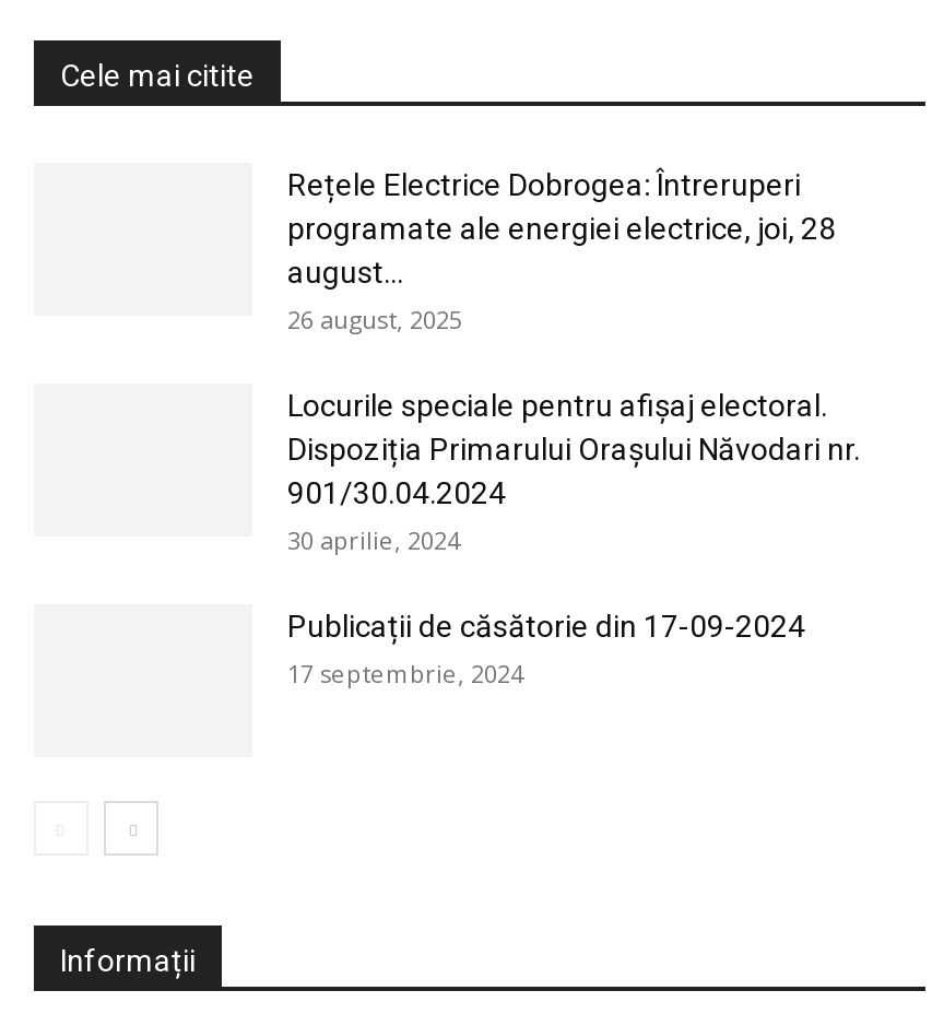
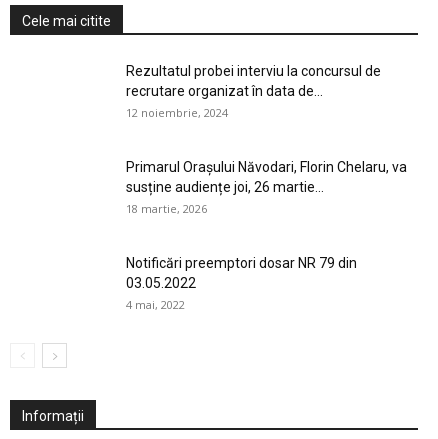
[287,166,836,335] Rețele Electrice Dobrogea: Întreruperi | programate ale energiei electrice, joi, 28 | august... | 26 august, 2025 -> [126,63,381,120] Rezultatul probei interviu la concursul de | recrutare organizat în data de... | 12 noiembrie, 2024
[287,387,860,555] Locurile speciale pentru afișaj electoral. | Dispoziția Primarului Orașului Năvodari nr. | 901/30.04.2024 | 30 aprilie, 2024 -> [126,159,407,216] Primarul Orașului Năvodari, Florin Chelaru, va | susține audiențe joi, 26 martie... | 18 martie, 2026
[287,608,805,689] Publicații de căsătorie din 17-09-2024 | 17 septembrie, 2024 -> [126,255,357,312] Notificări preemptori dosar NR 79 din | 03.05.2022 | 4 mai, 2022

